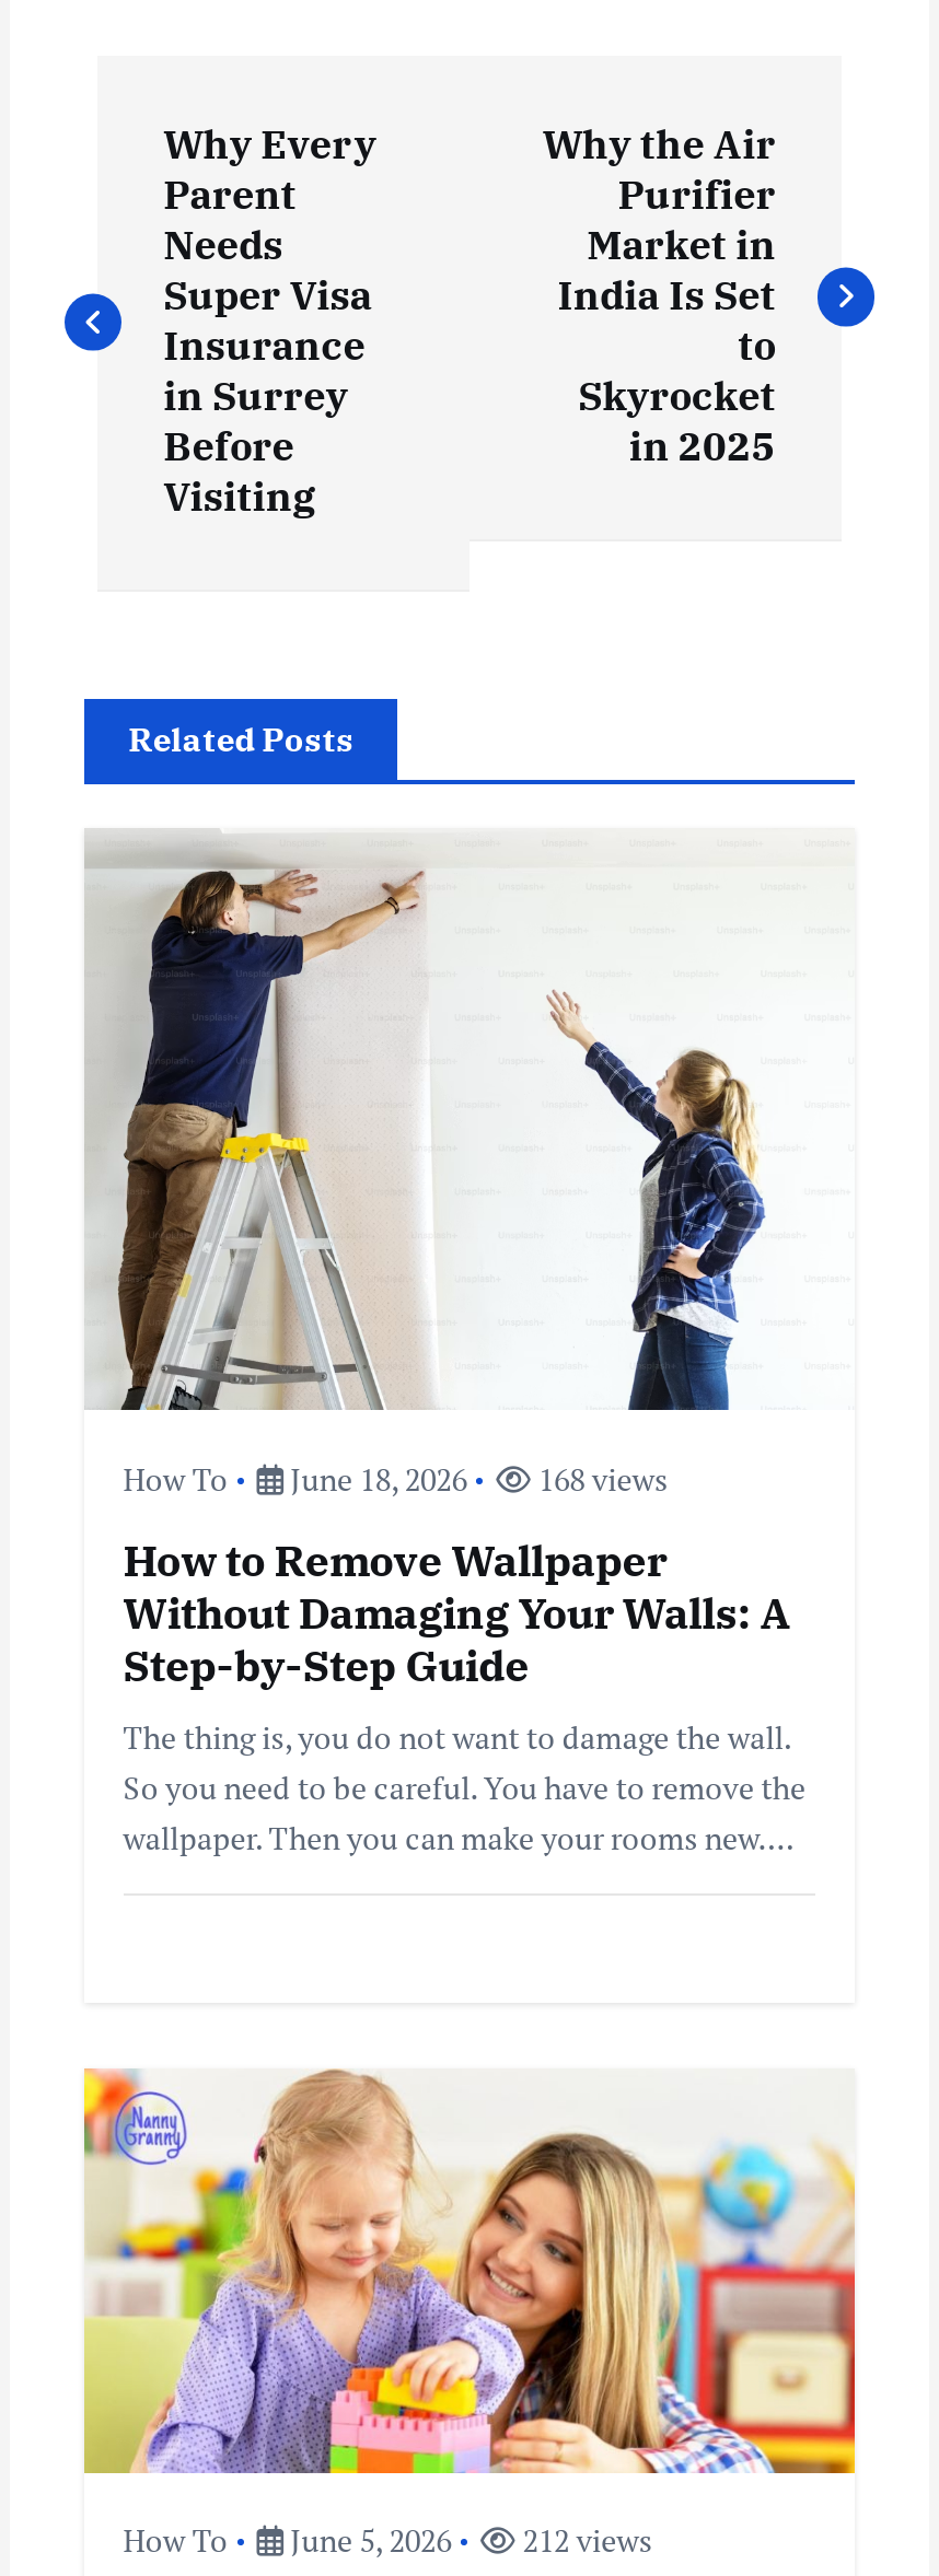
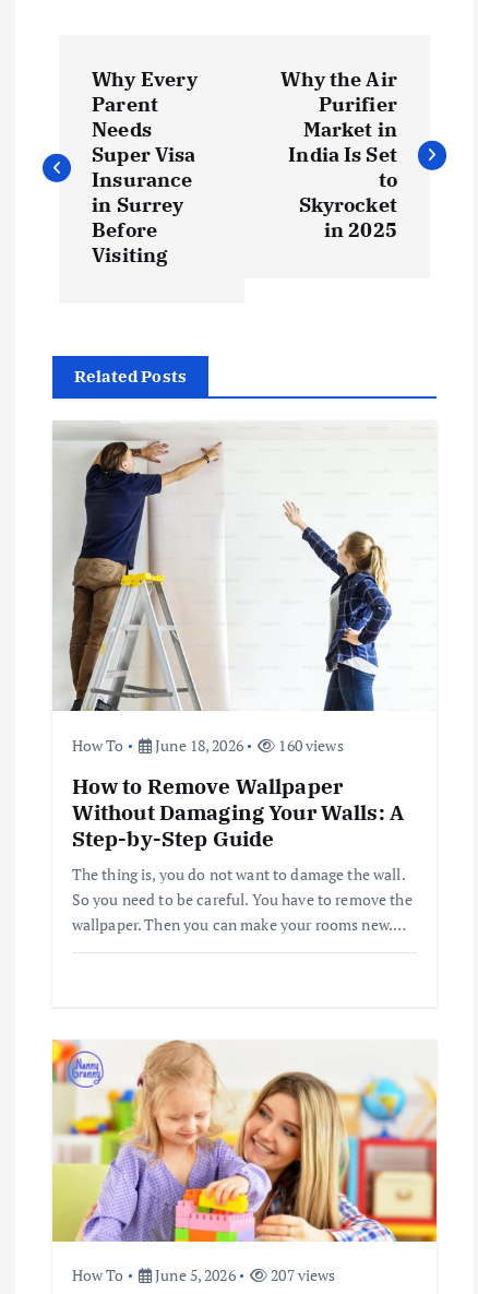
[52,1442,668,1556] n How To June 18, 2026 168 views -> [36,727,343,784] n How To June 18, 2026 160 views
[123,2520,652,2561] How To June 5, 2026 212 views -> [72,1265,336,1285] How To June 5, 2026 207 views

